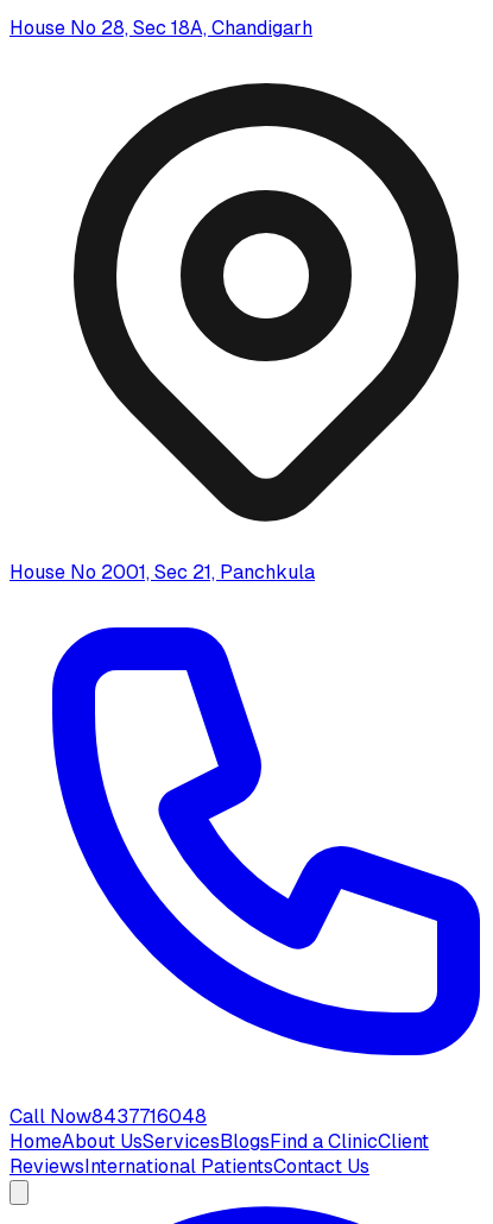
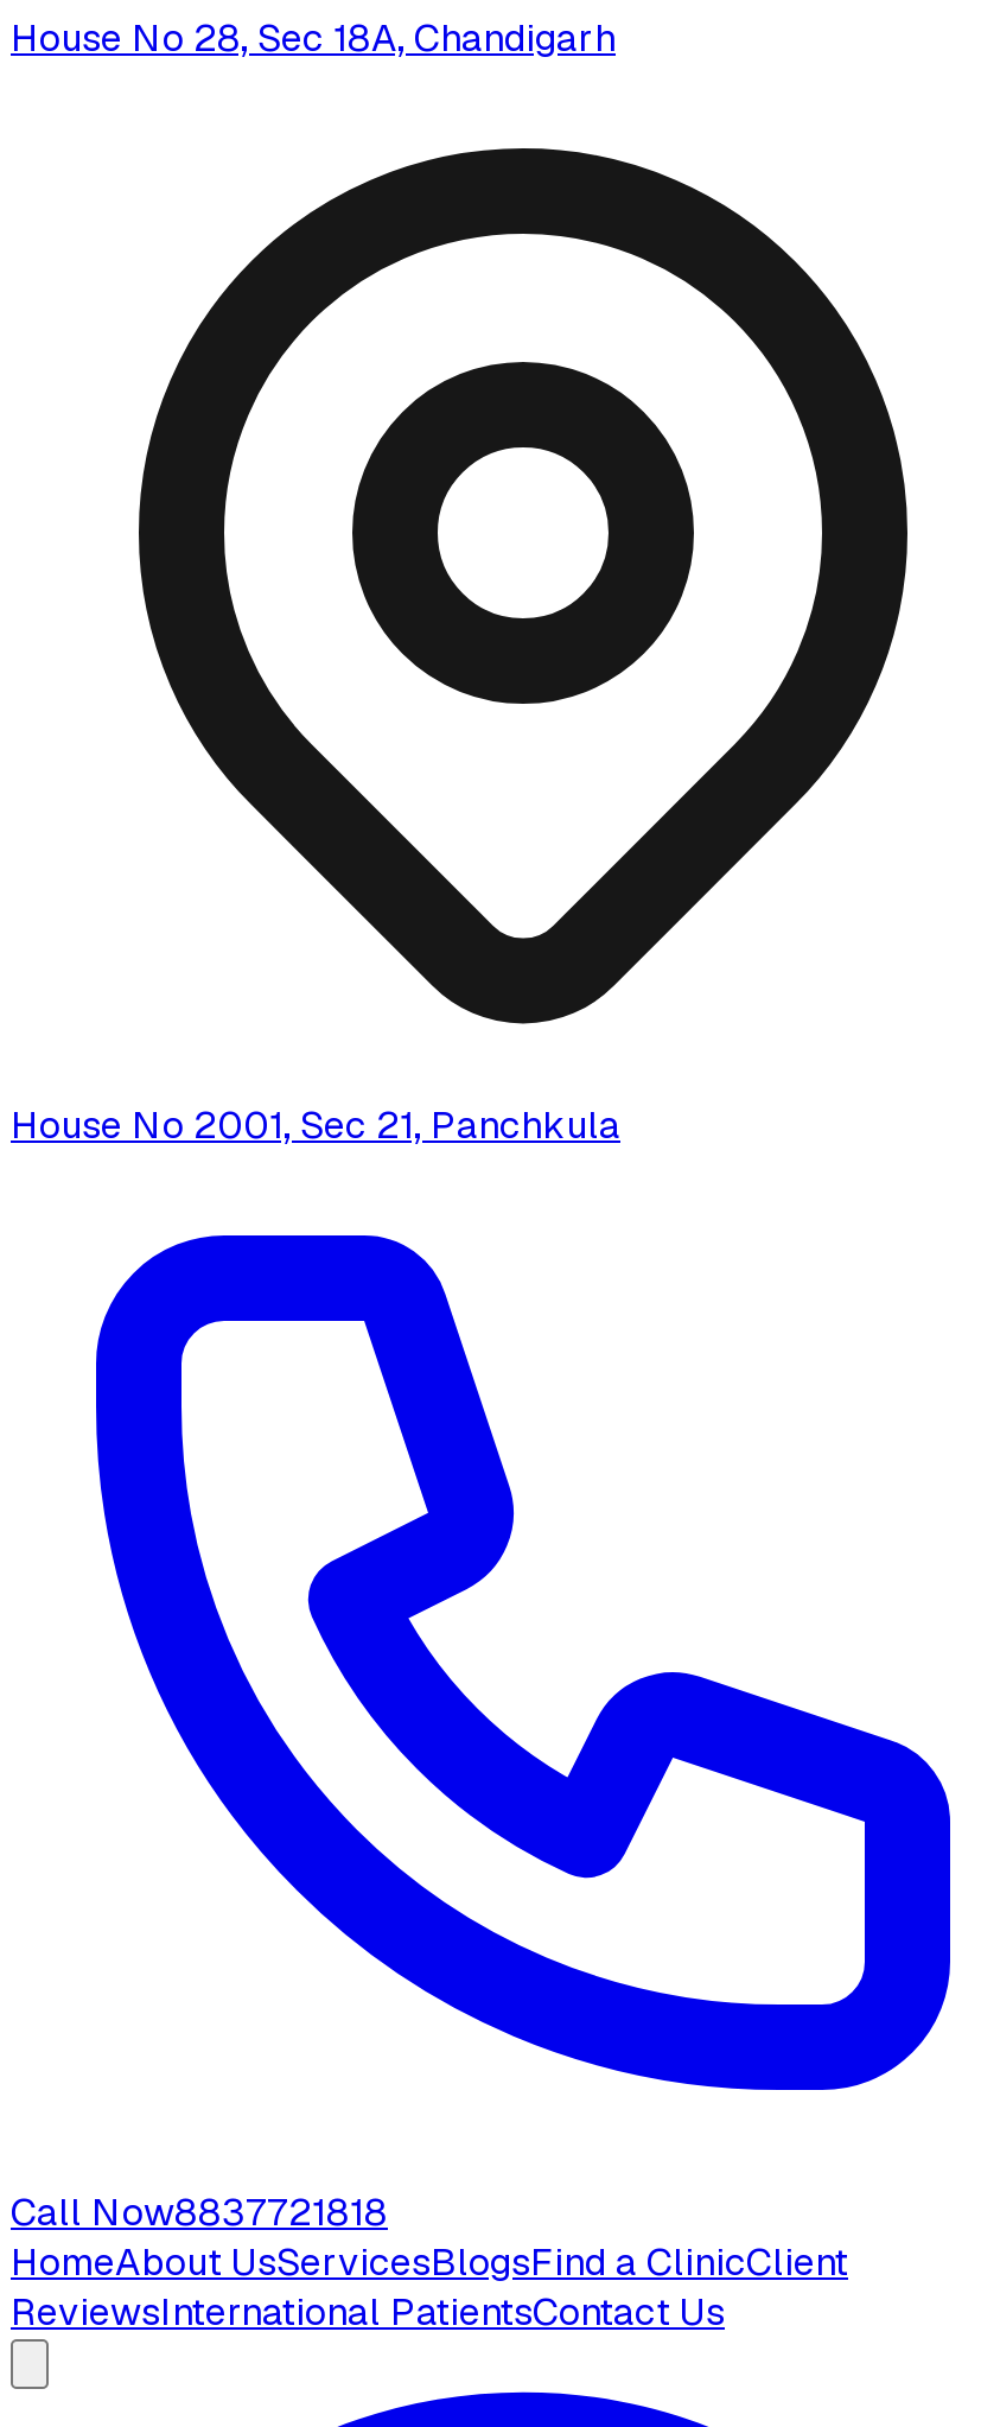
[10,1104,207,1129] Call Now8437716048 -> [11,2187,388,2237] Call Now8837721818

